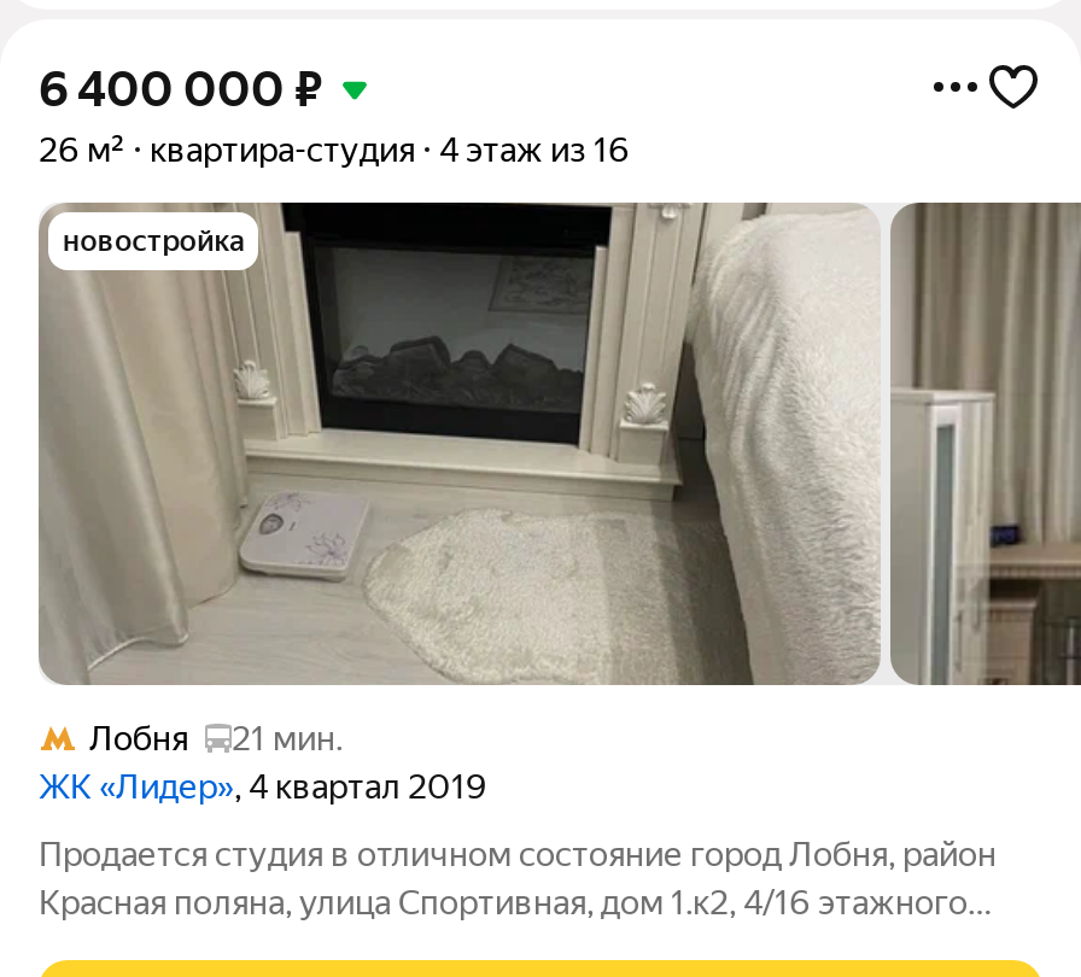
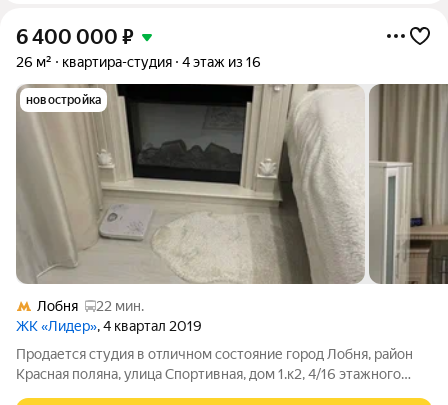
[89,718,343,757] Лобня 21 мин. -> [37,298,144,314] Лобня 22 мин.

